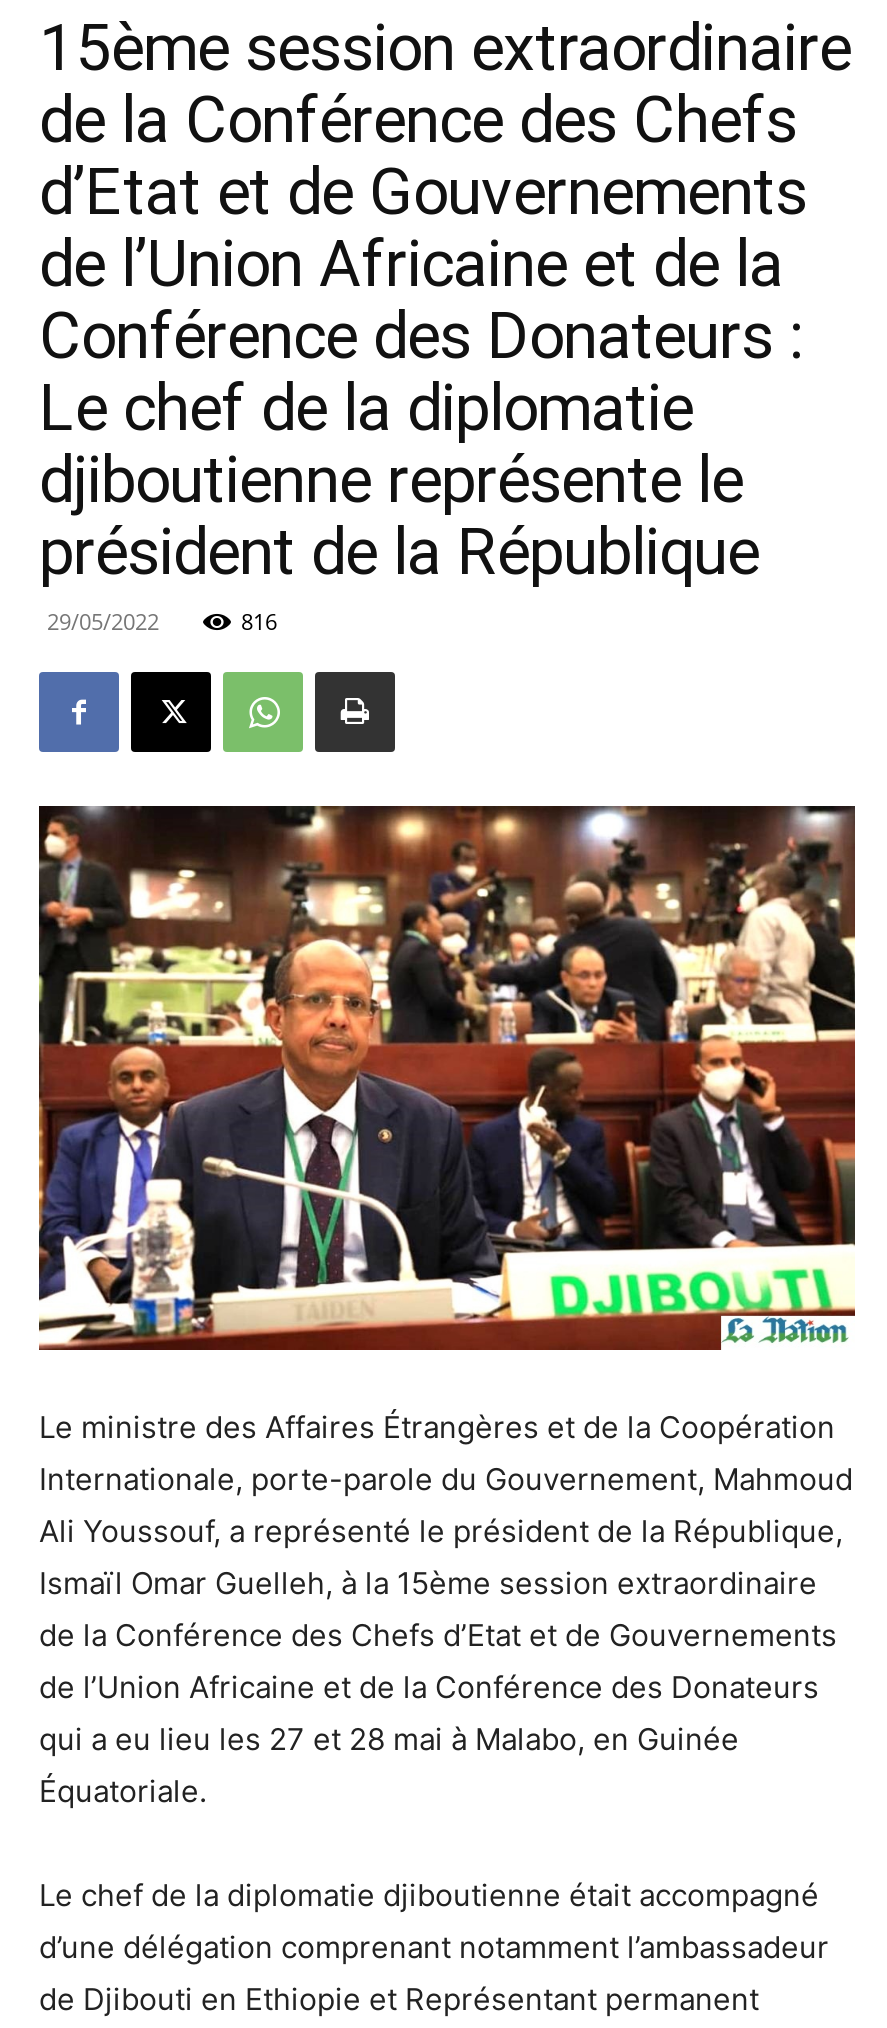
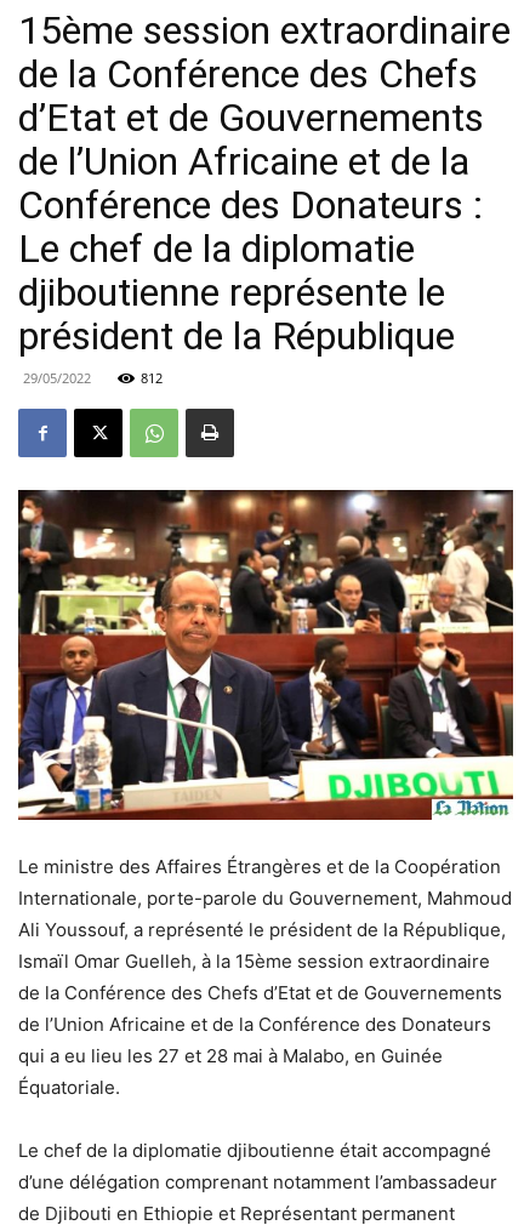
[241,606,277,636] 816 -> [141,369,163,387] 812

